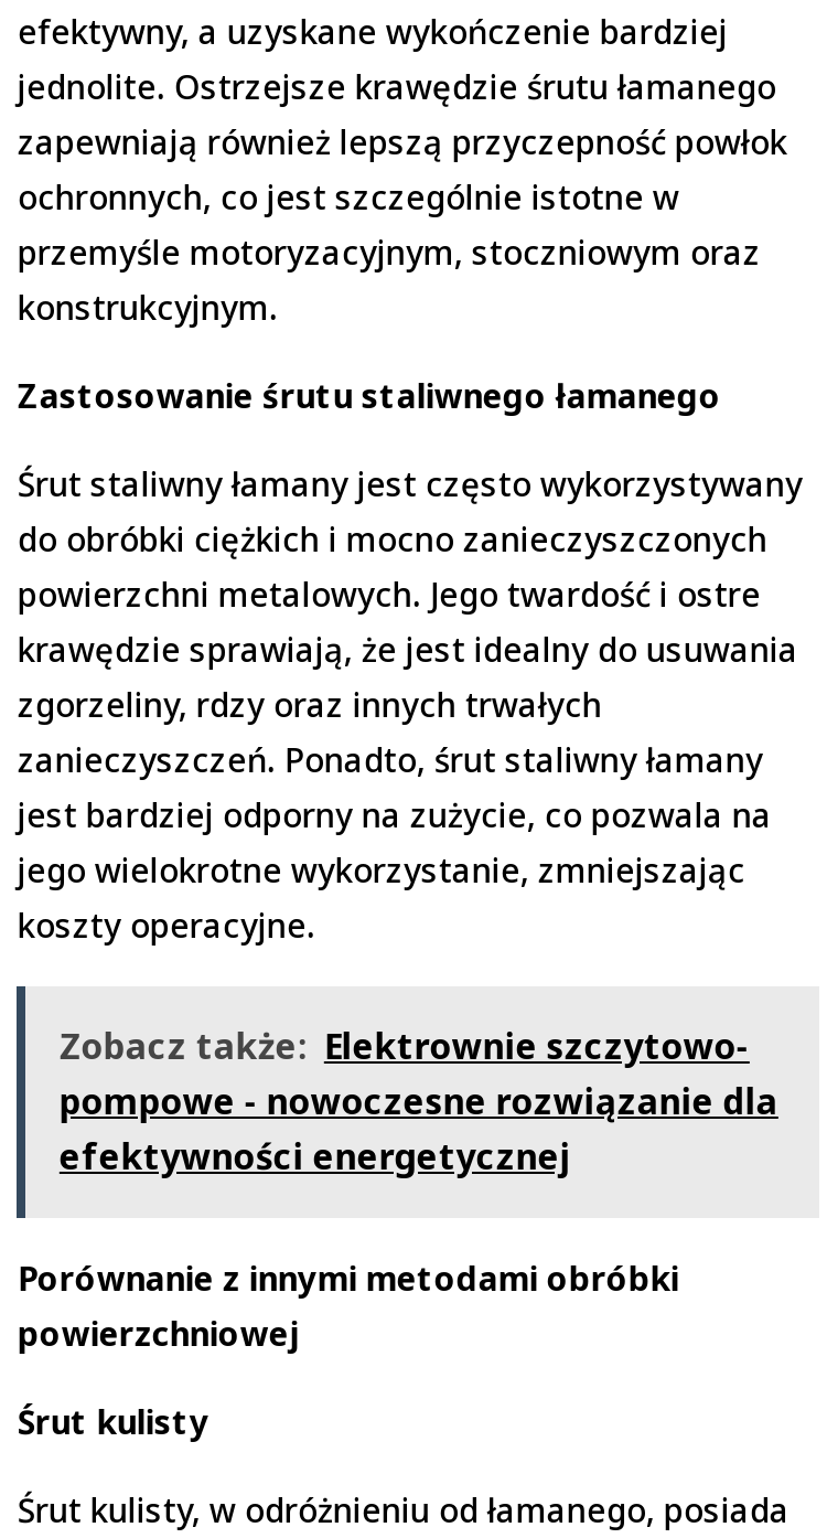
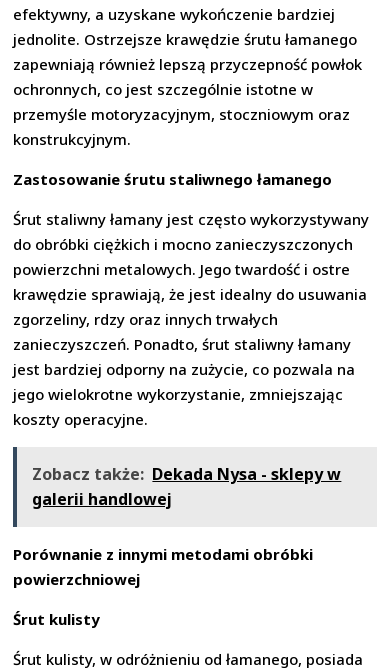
[59,1021,778,1180] Zobacz także: Elektrownie szczytowo- | pompowe - nowoczesne rozwiązanie dla | efektywności energetycznej -> [32,463,341,510] Zobacz także: Dekada Nysa - sklepy w | galerii handlowej

